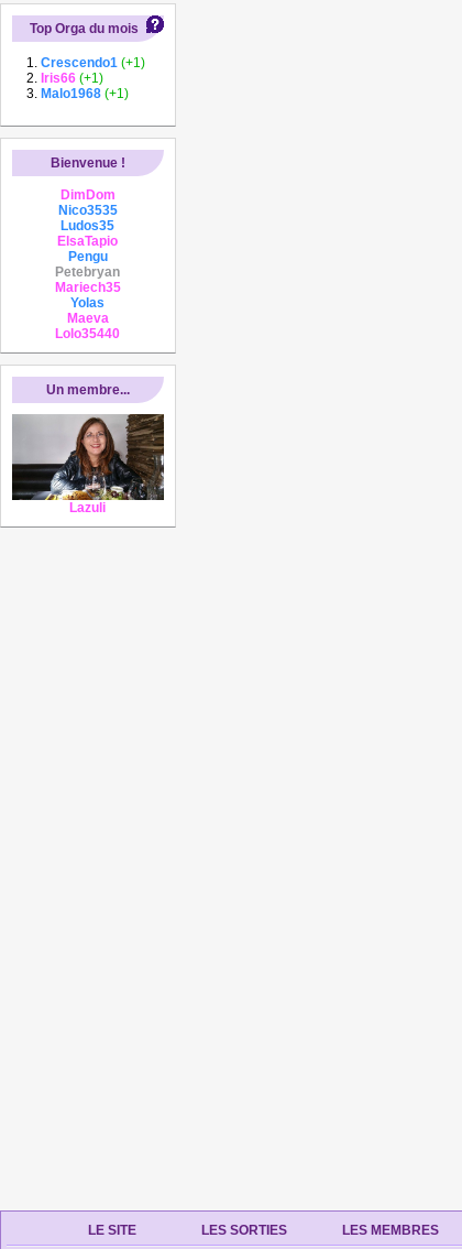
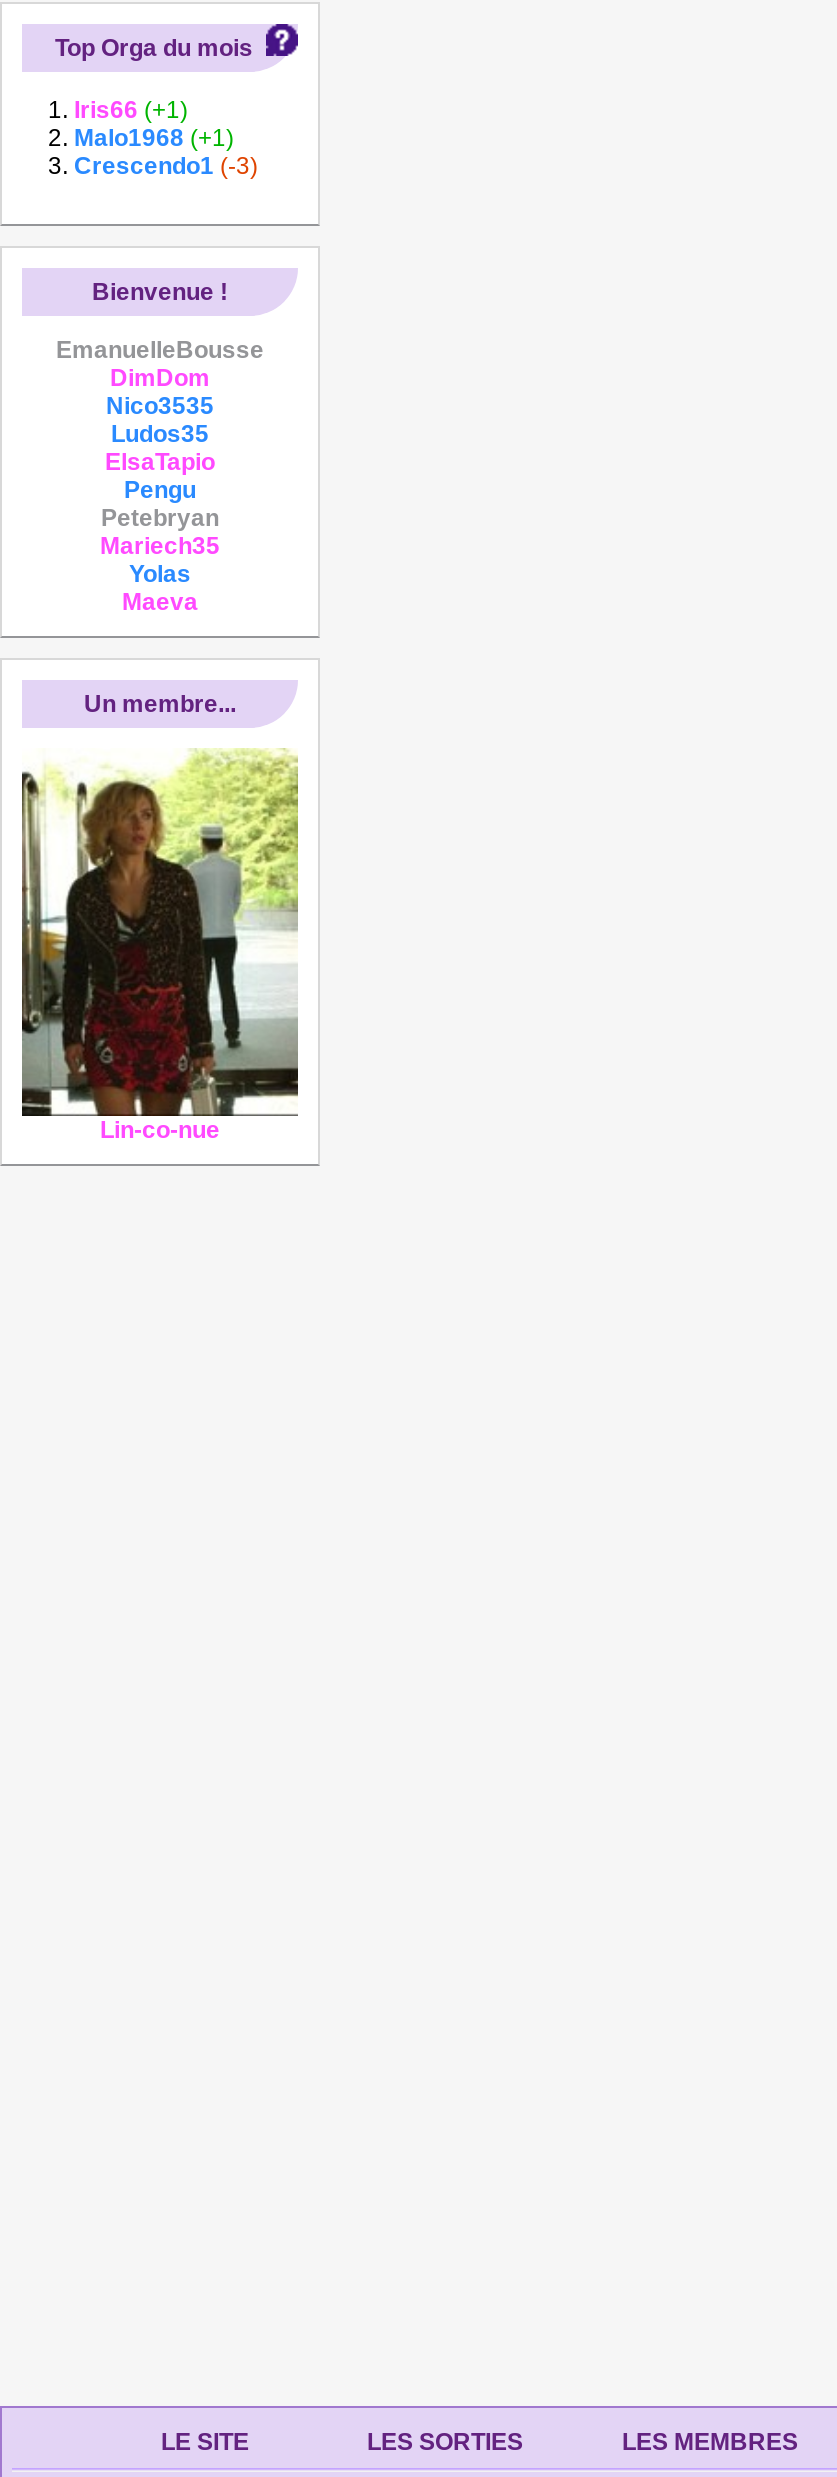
[41,55,145,70] Crescendo1 (+1) -> none
none -> [74,152,258,180] Crescendo1 (-3)
none -> [56,336,264,364] EmanuelleBousse
[56,326,120,341] Lolo35440 -> none
[12,413,165,515] [image] | Lazuli -> [20,748,300,1144] [image] | Lin-co-nue

